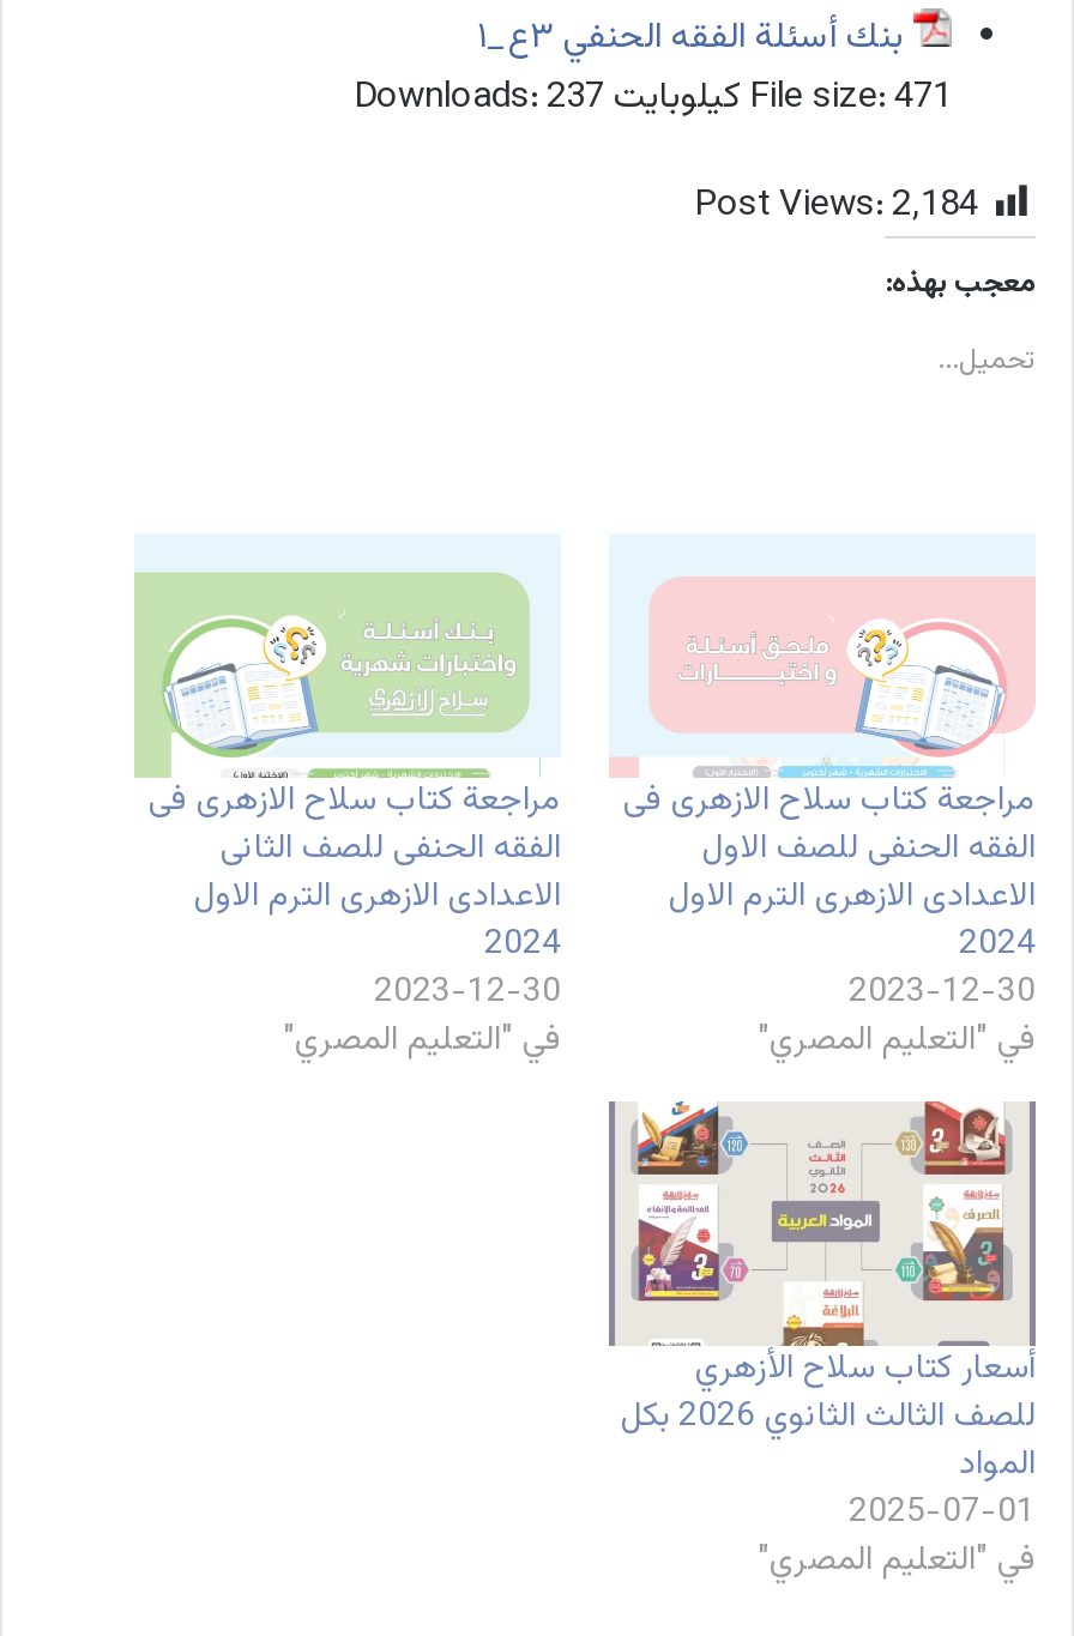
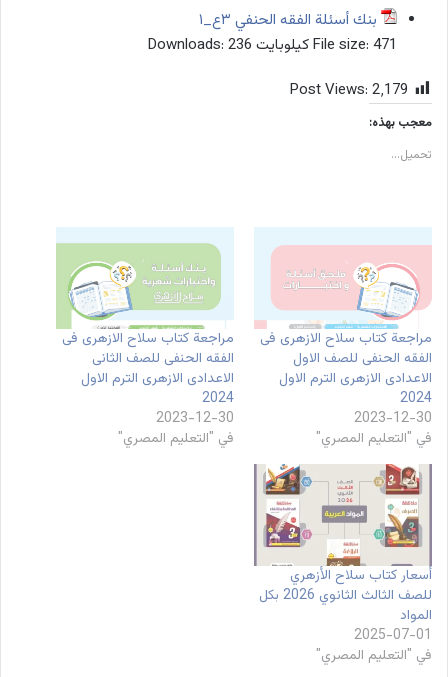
[355,72,604,127] Downloads: 237 -> [148,34,252,57] Downloads: 236
[695,180,978,235] Post Views: 2٬184 -> [290,79,408,102] Post Views: 2٬179

